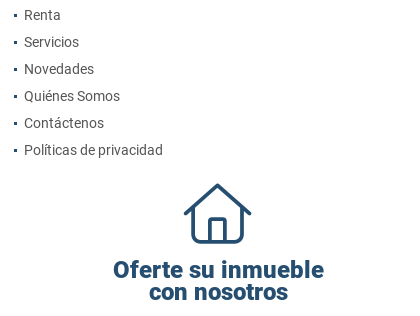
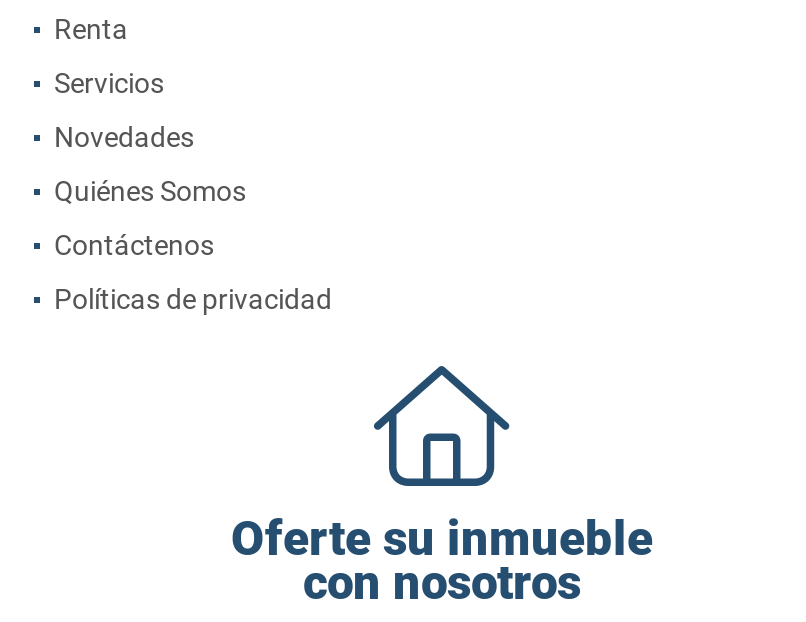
[191,210,241,244] [image] -> [388,421,472,487] [image]

